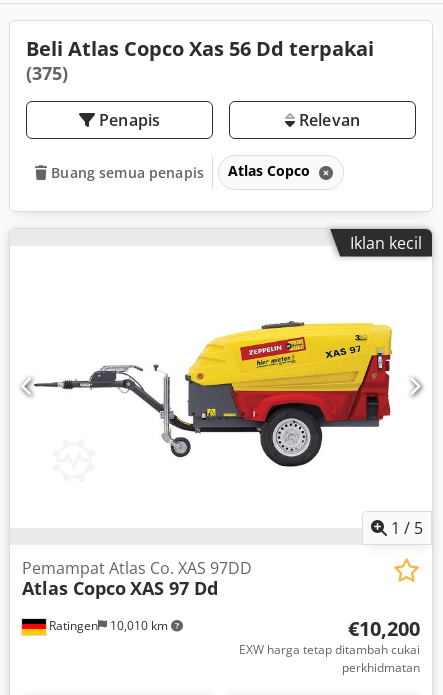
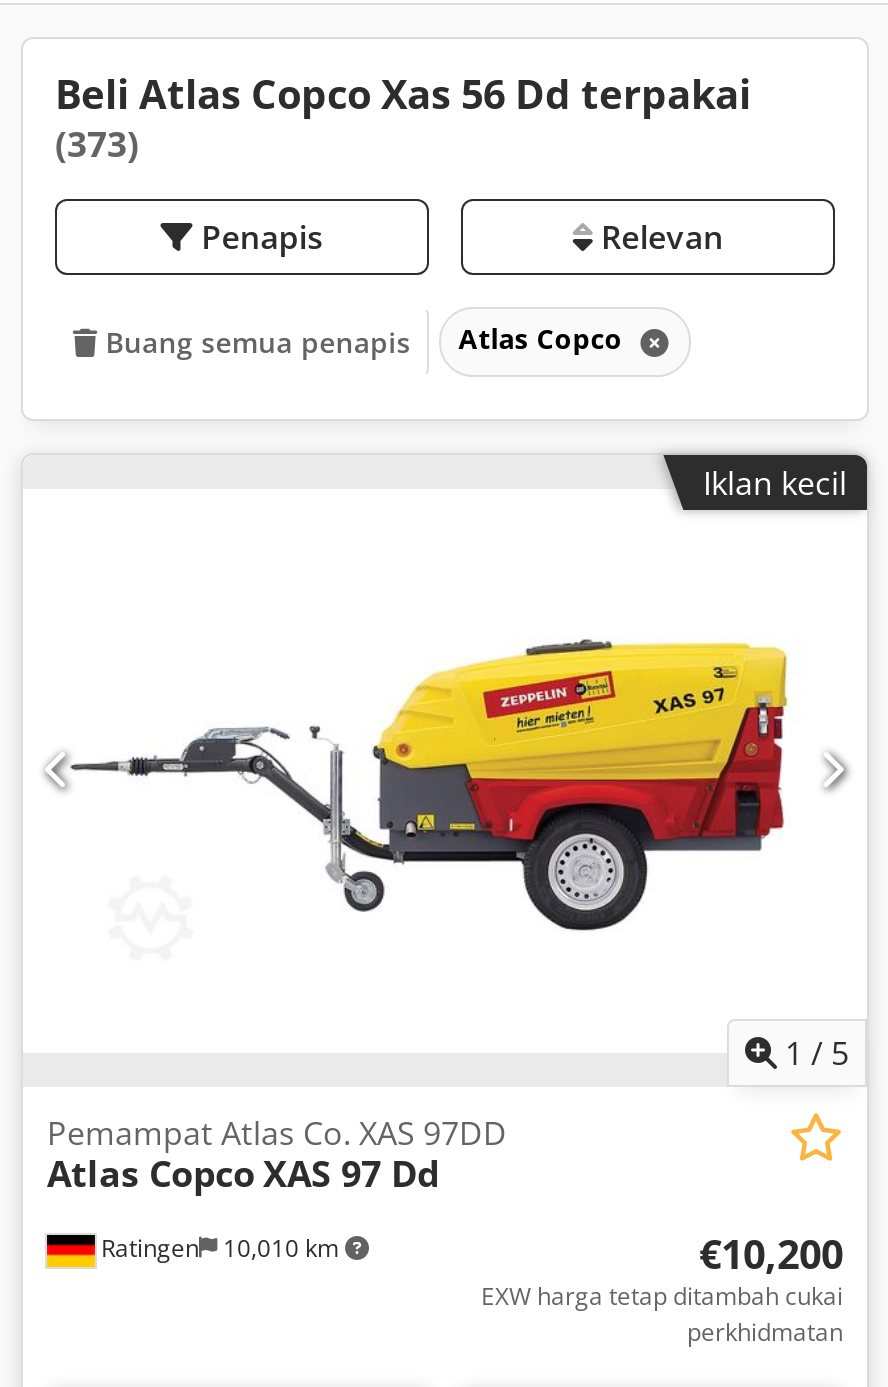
[26,61,68,85] (375) -> [55,119,139,167] (373)

